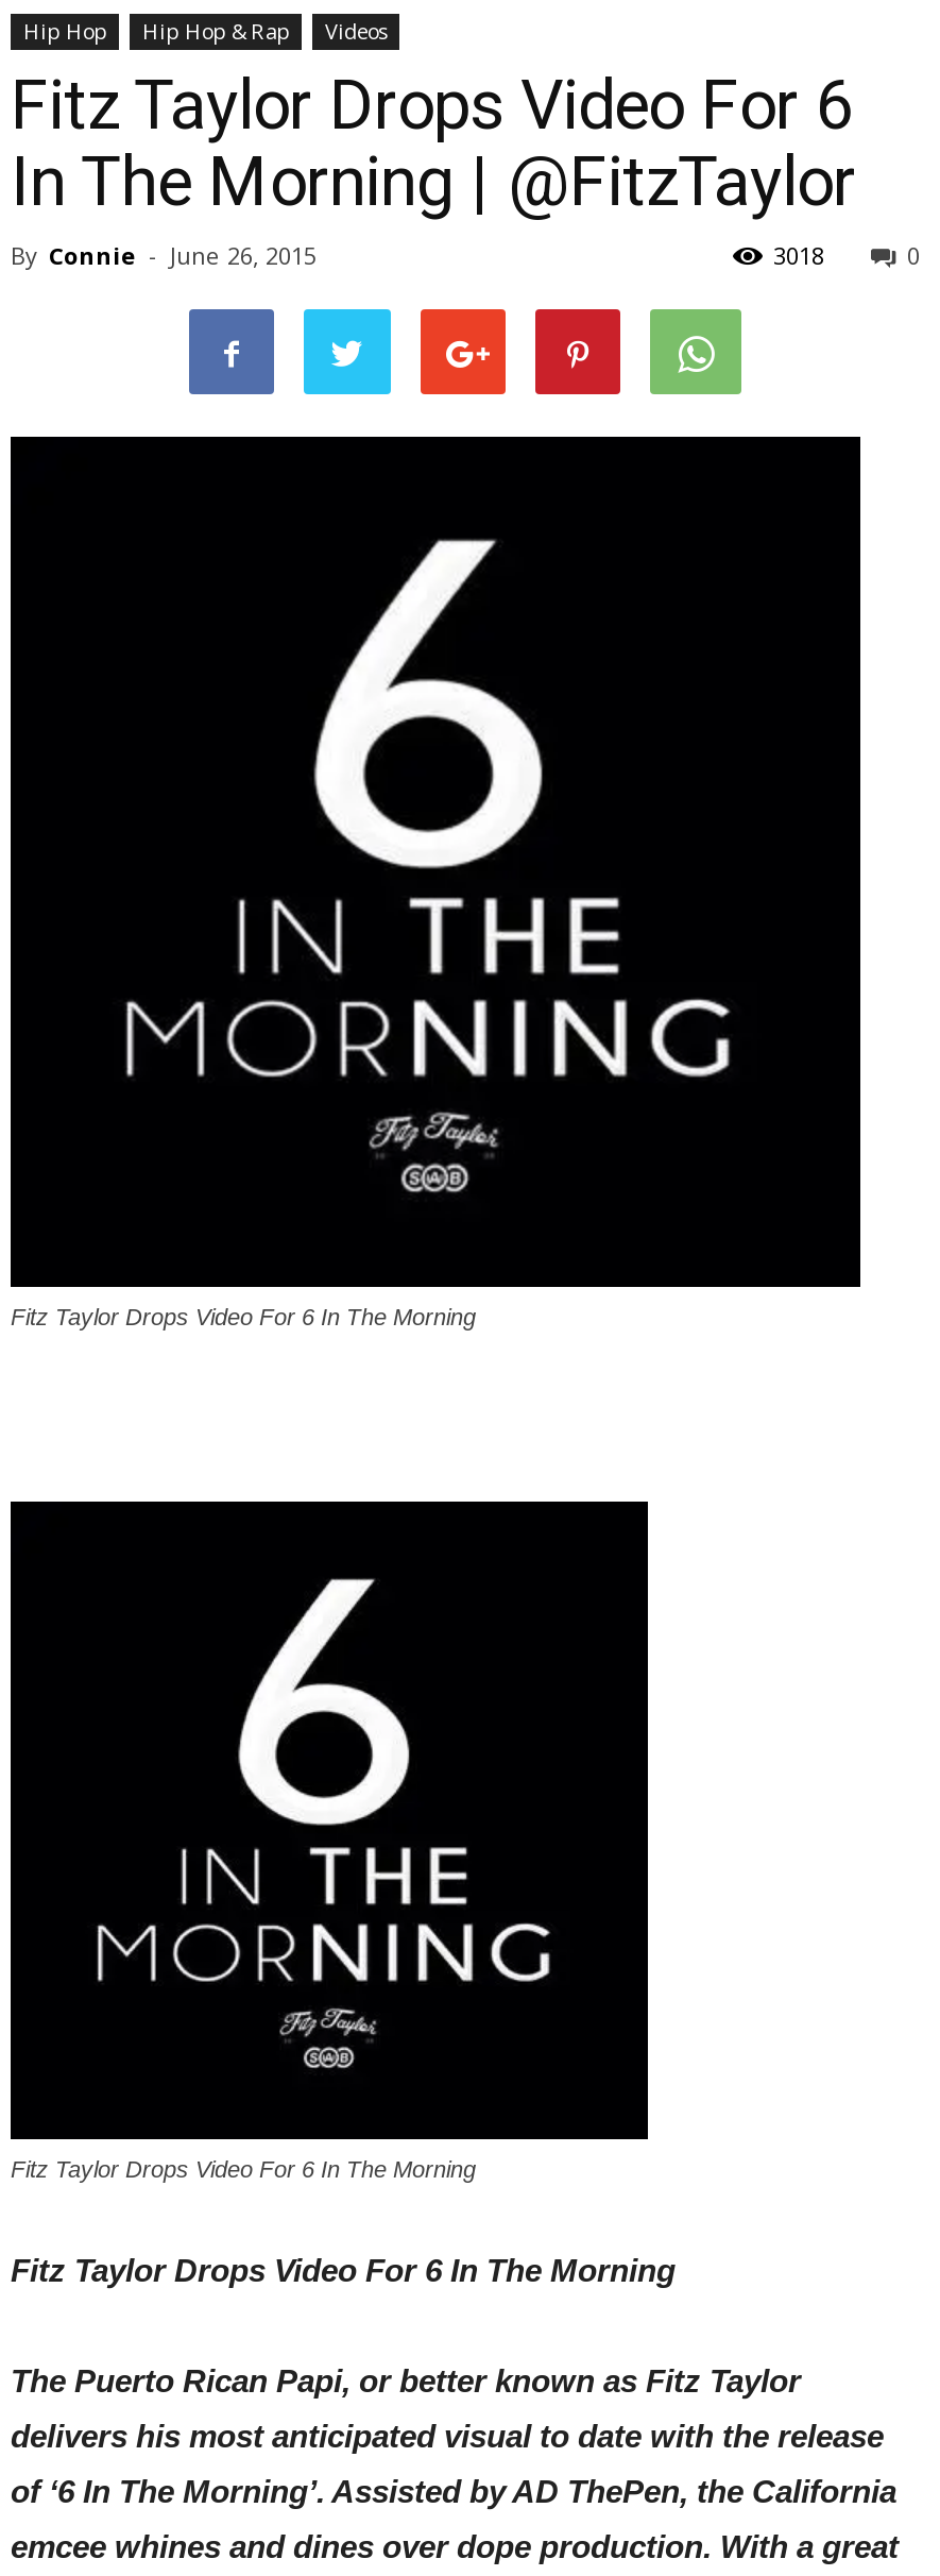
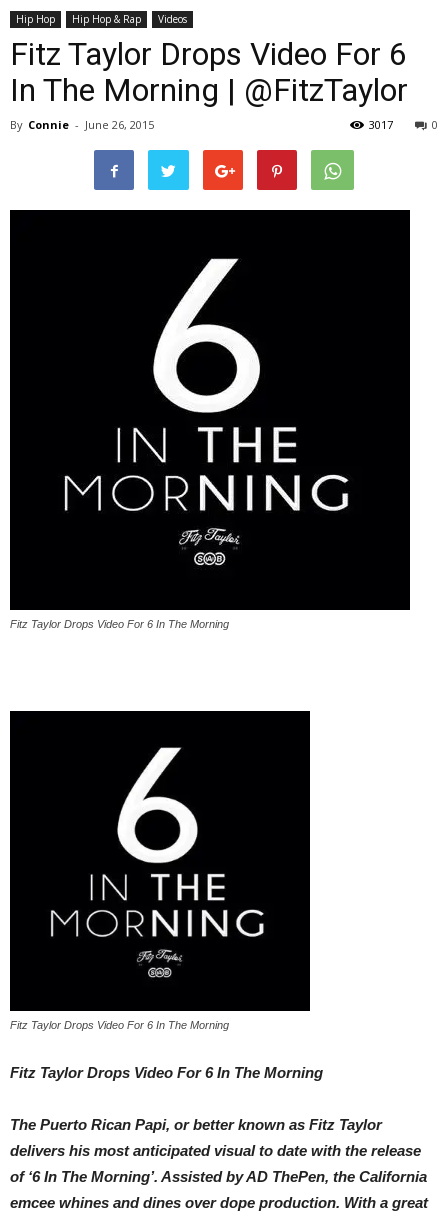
[773,239,824,271] 3018 -> [369,117,393,132] 3017

